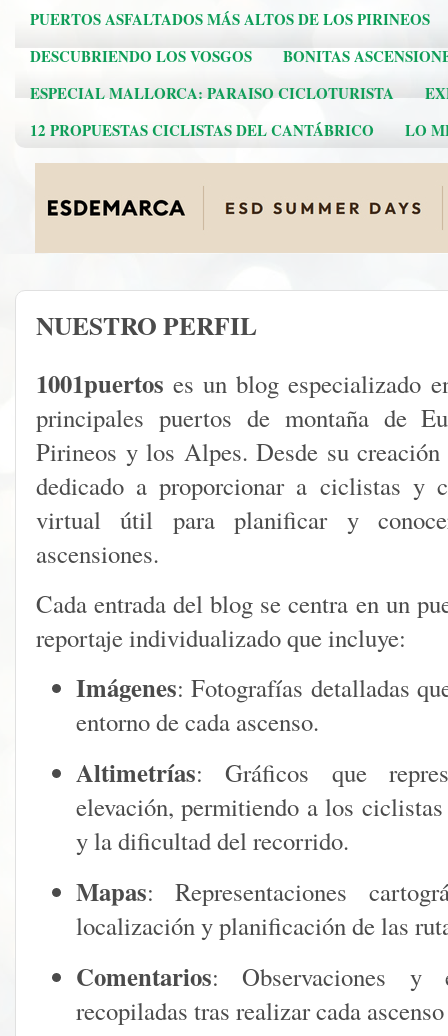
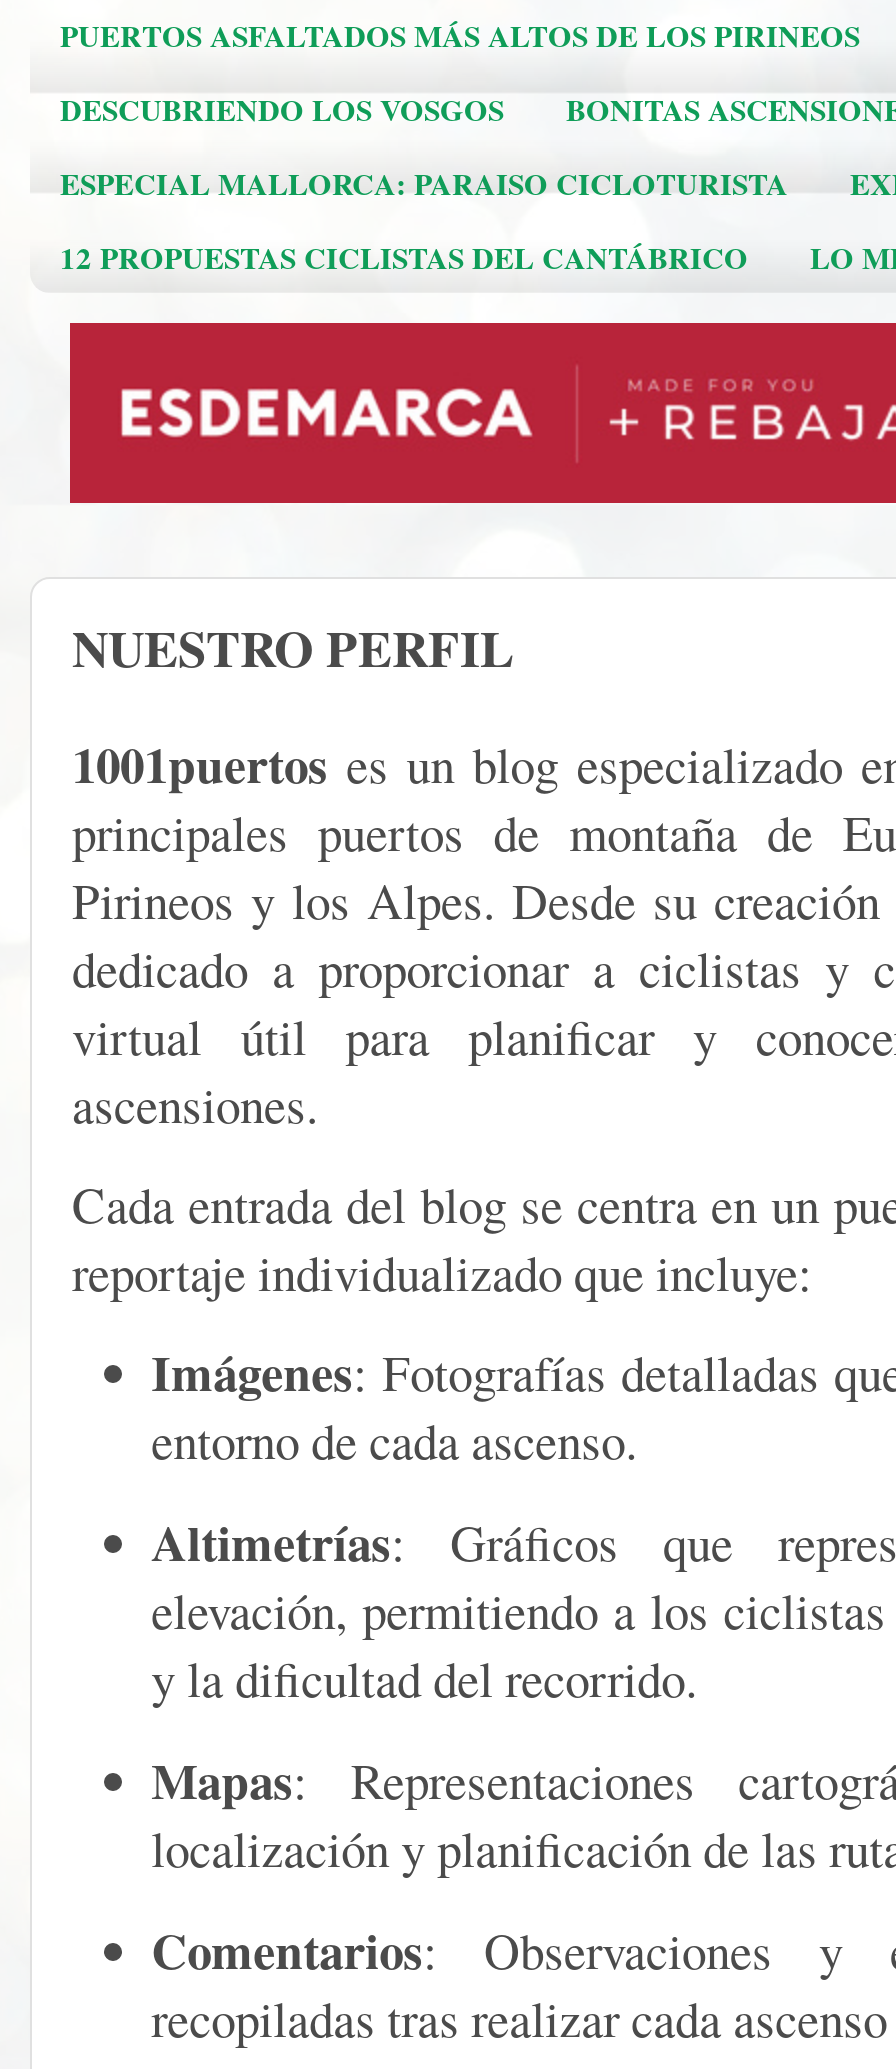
[35,163,445,253] [image] -> [68,321,890,505] [image]

